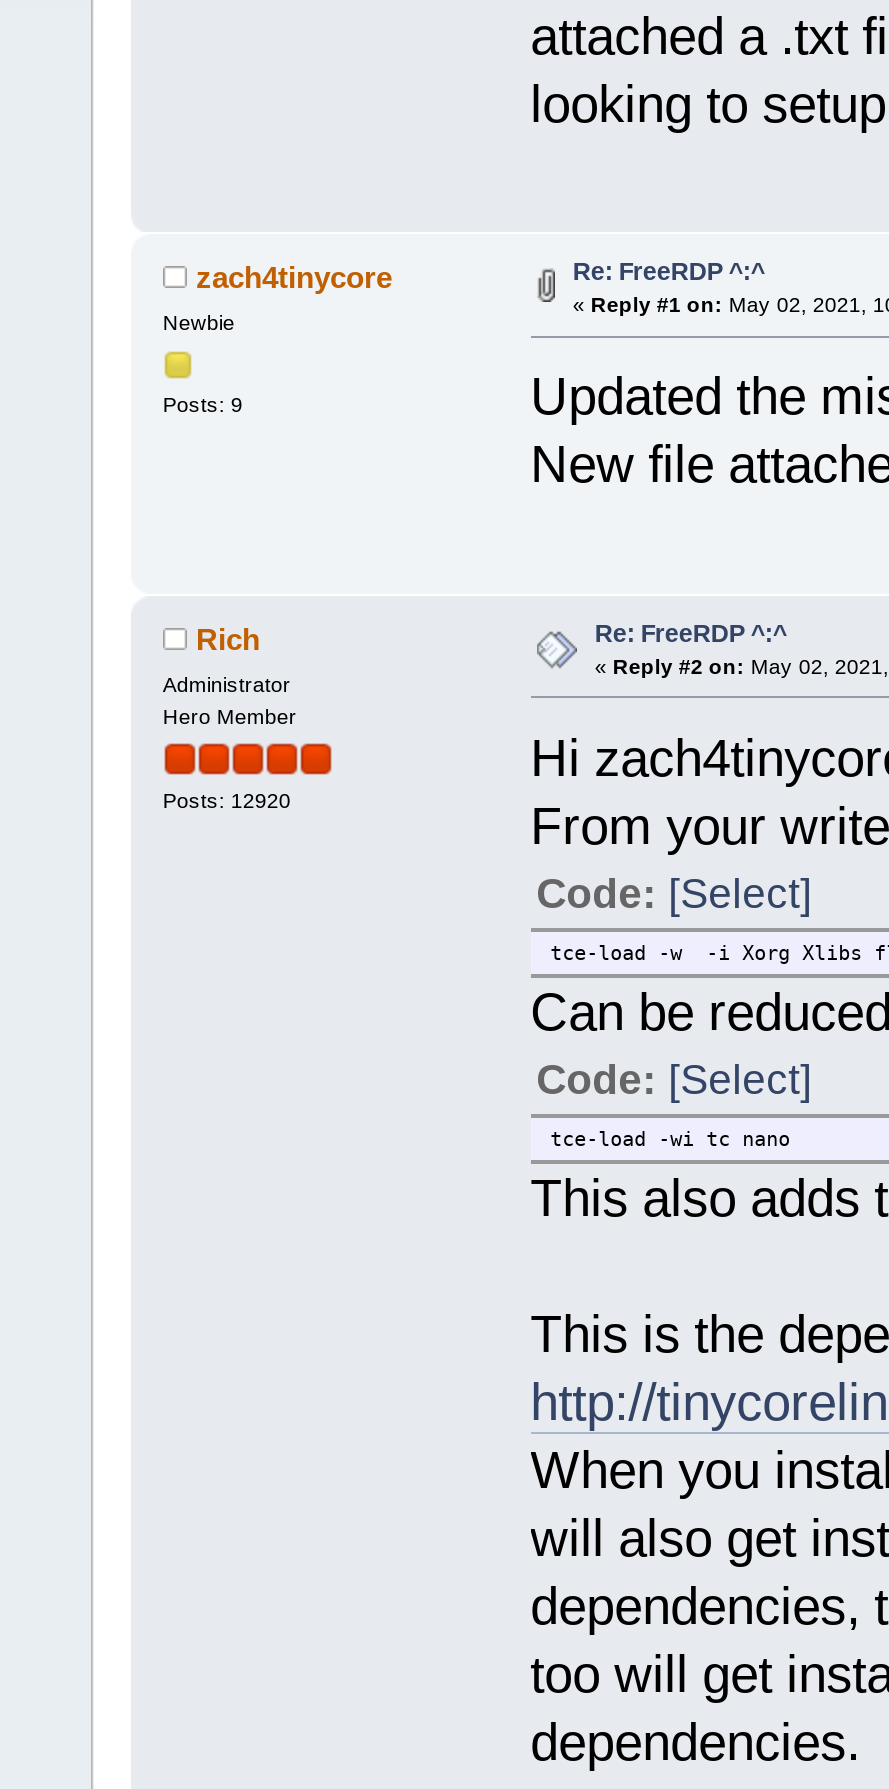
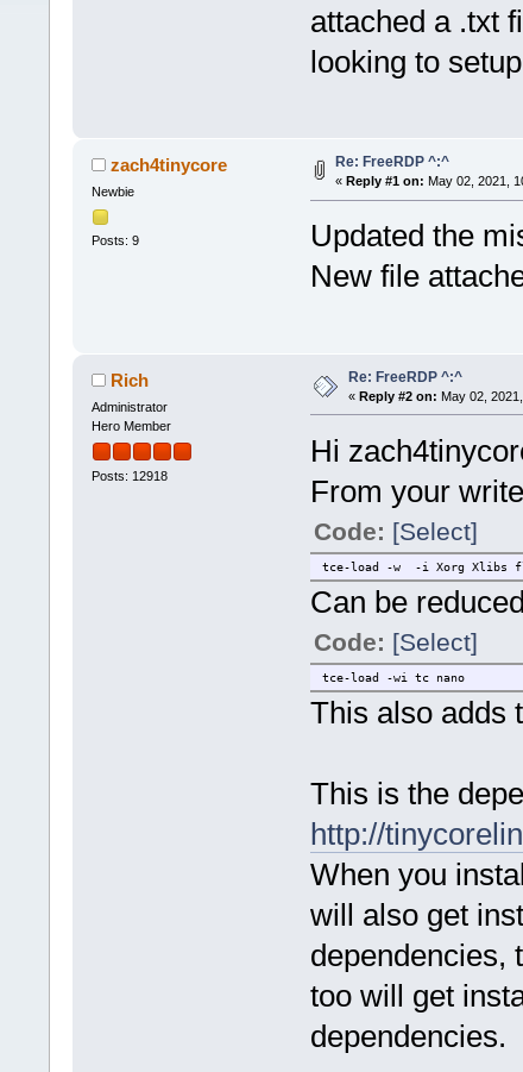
[163,788,291,812] Posts: 12920 -> [91,469,167,483] Posts: 12918

